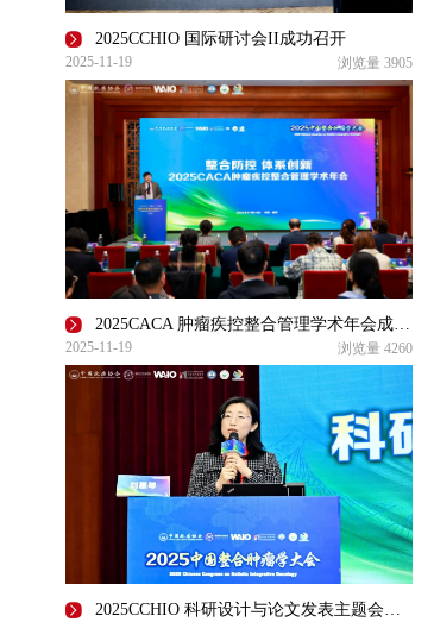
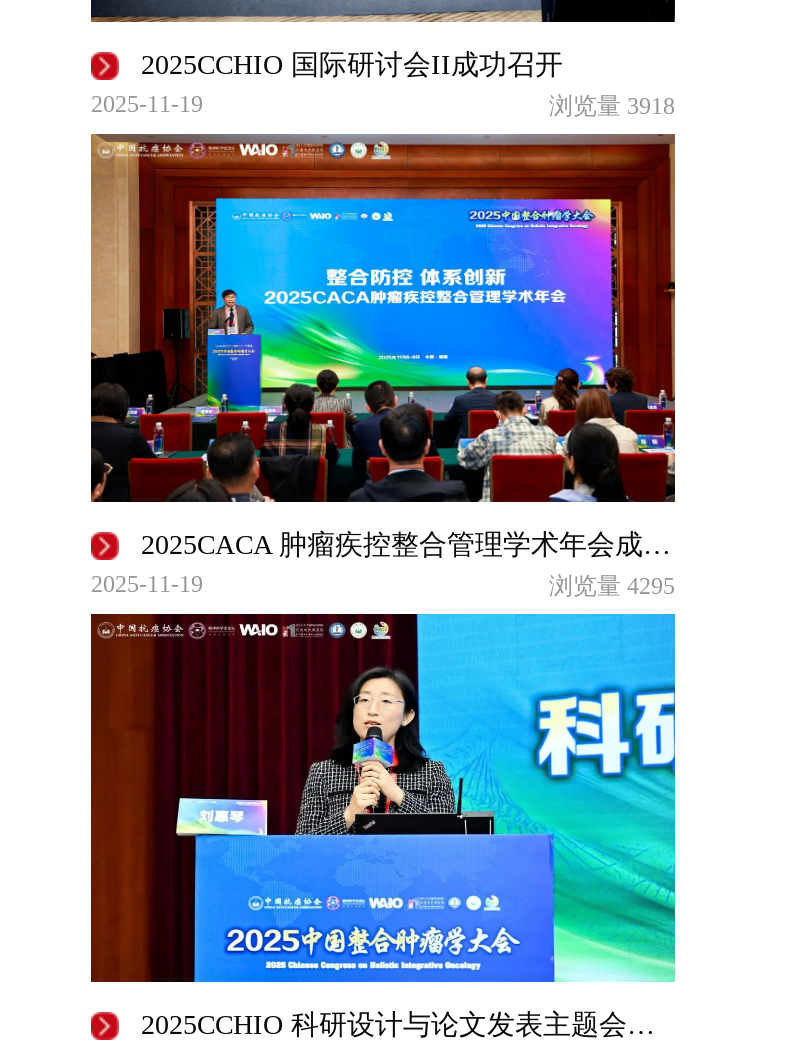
[338,55,413,71] 浏览量3905 -> [549,92,675,120] 浏览量3918
[338,340,413,357] 浏览量4260 -> [549,572,675,600] 浏览量4295

